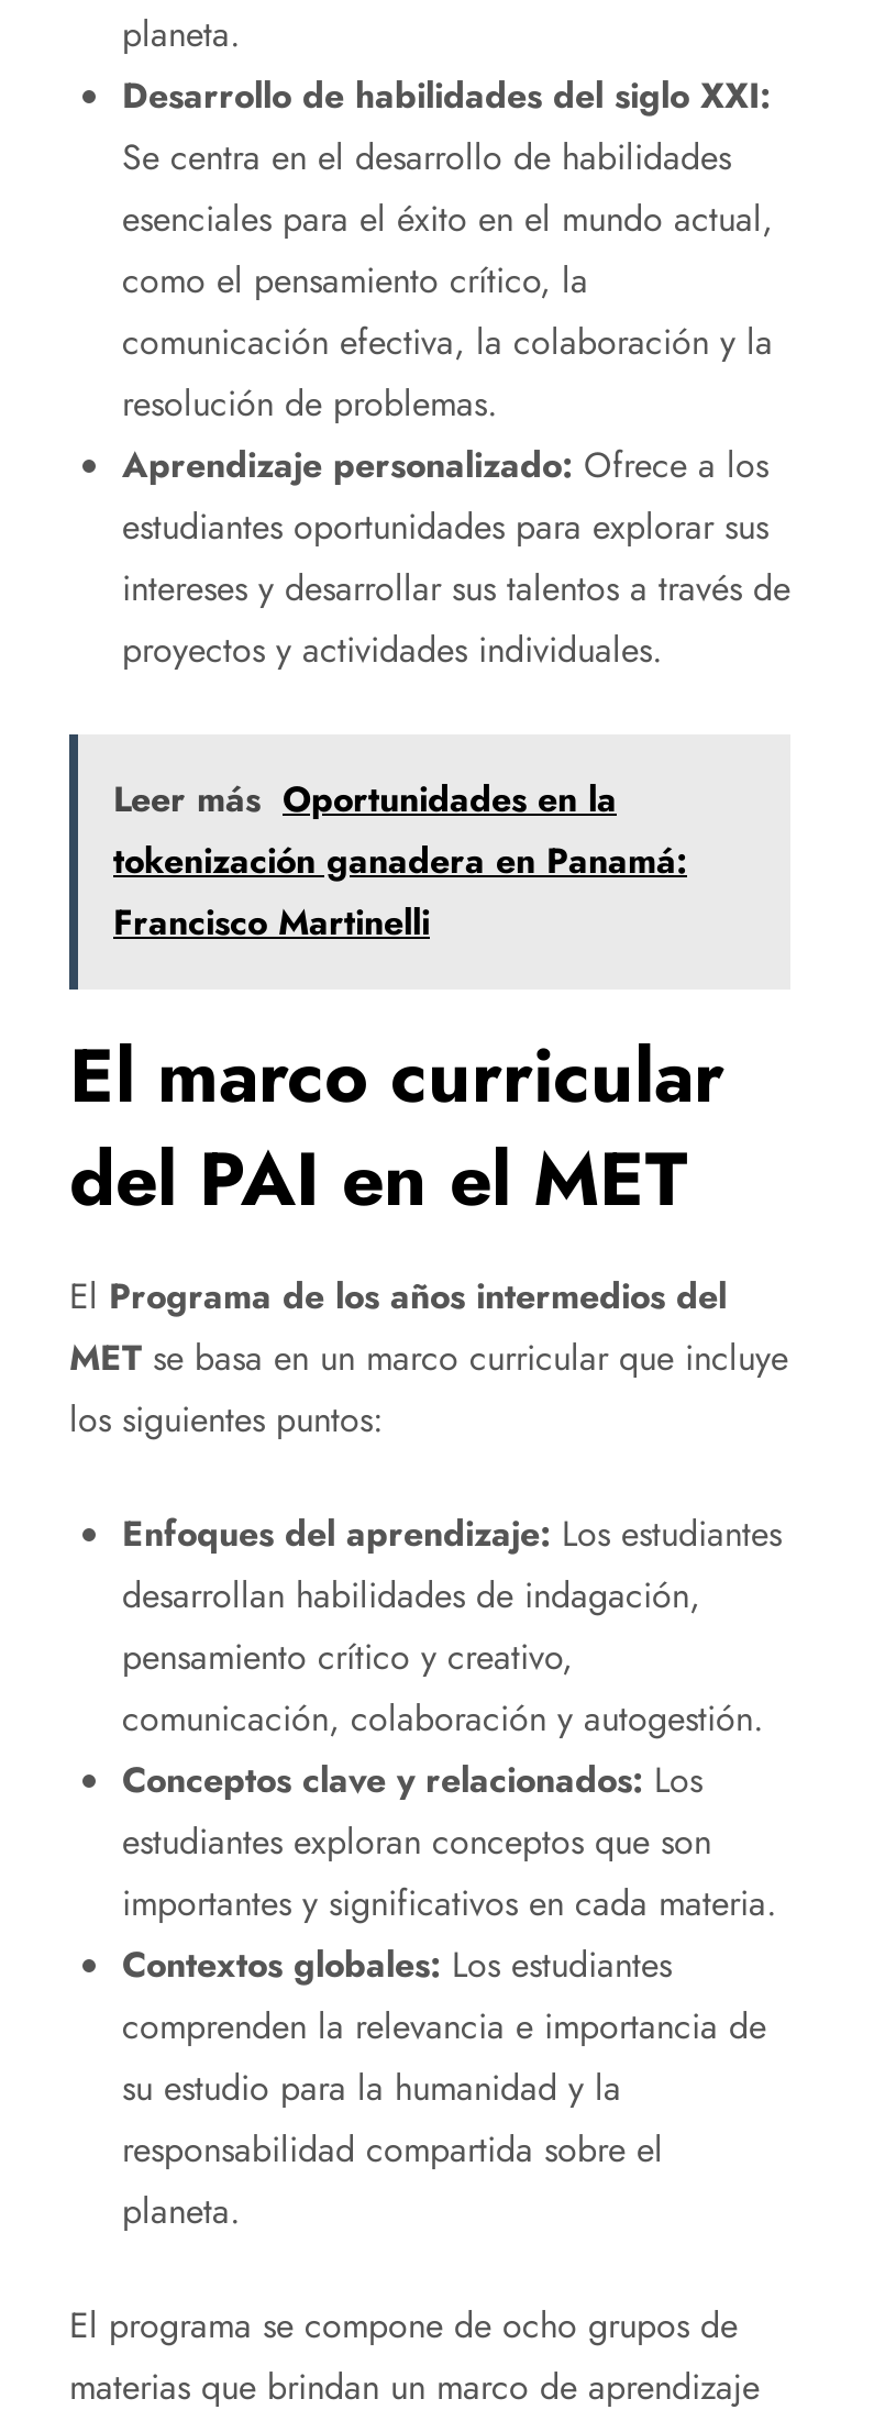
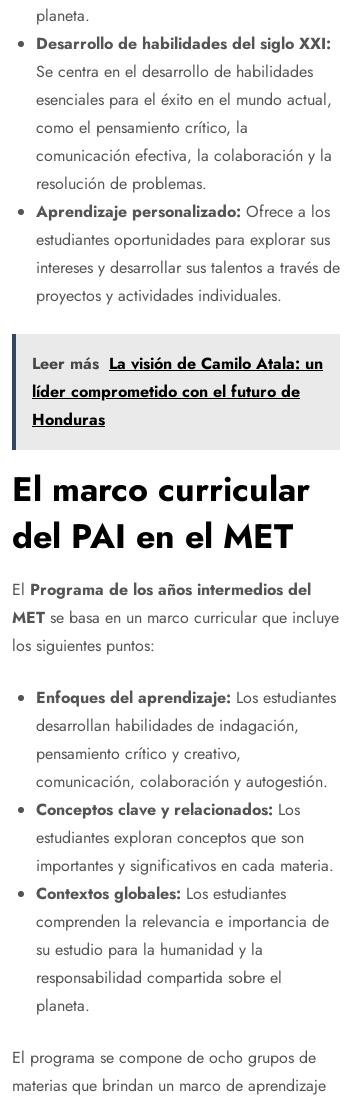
[113,774,687,948] Leer más Oportunidades en la | tokenización ganadera en Panamá: | Francisco Martinelli -> [32,352,323,431] Leer más La visión de Camilo Atala: un | líder comprometido con el futuro de | Honduras

